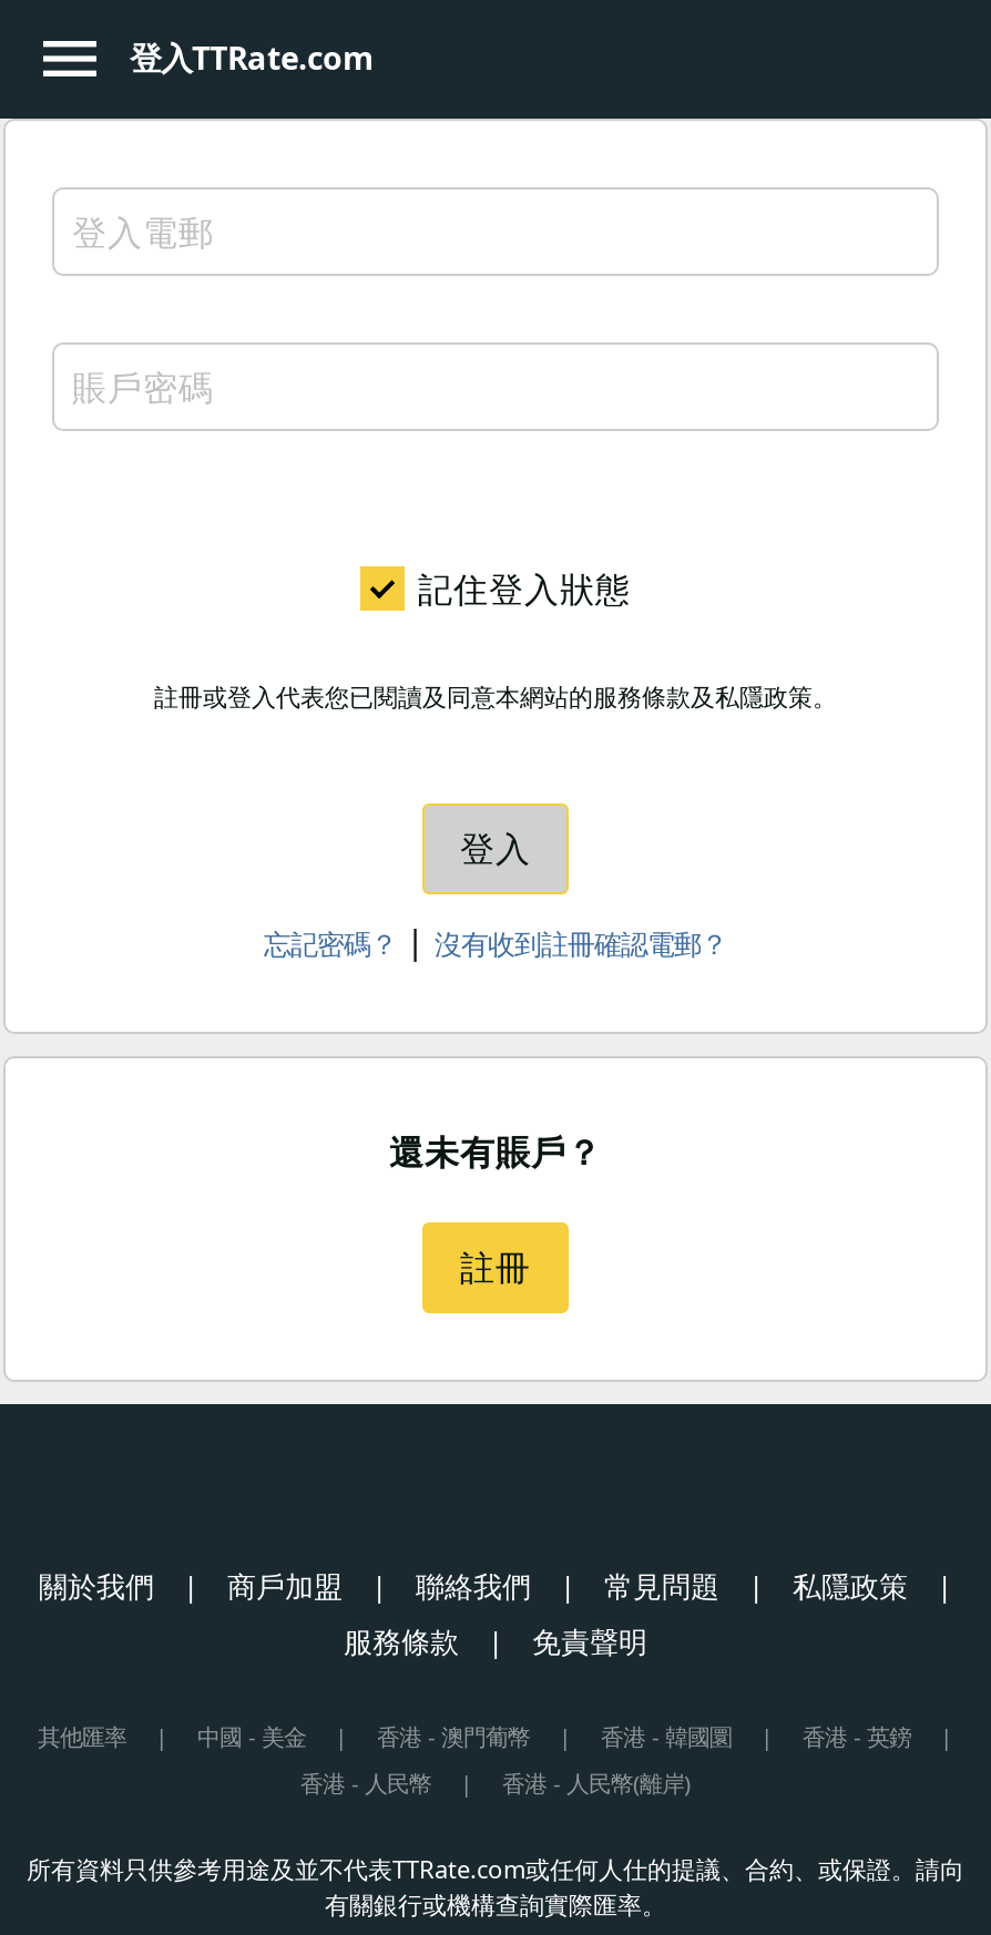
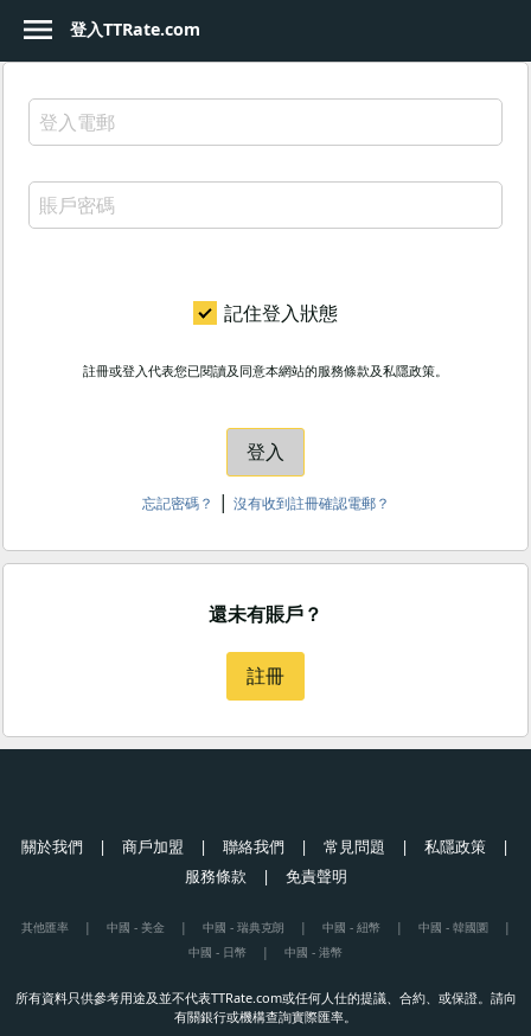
[377,1722,530,1753] 香港 - 澳門葡幣 -> [202,919,284,936] 中國 - 瑞典克朗
[601,1722,732,1753] 香港 - 韓國圜 -> [322,919,380,936] 中國 - 紐幣
[803,1722,911,1753] 香港 - 英鎊 -> [418,919,488,936] 中國 - 韓國圜
[300,1769,431,1800] 香港 - 人民幣 -> [188,944,247,961] 中國 - 日幣
[502,1769,691,1800] 香港 - 人民幣(離岸) -> [284,944,343,961] 中國 - 港幣

